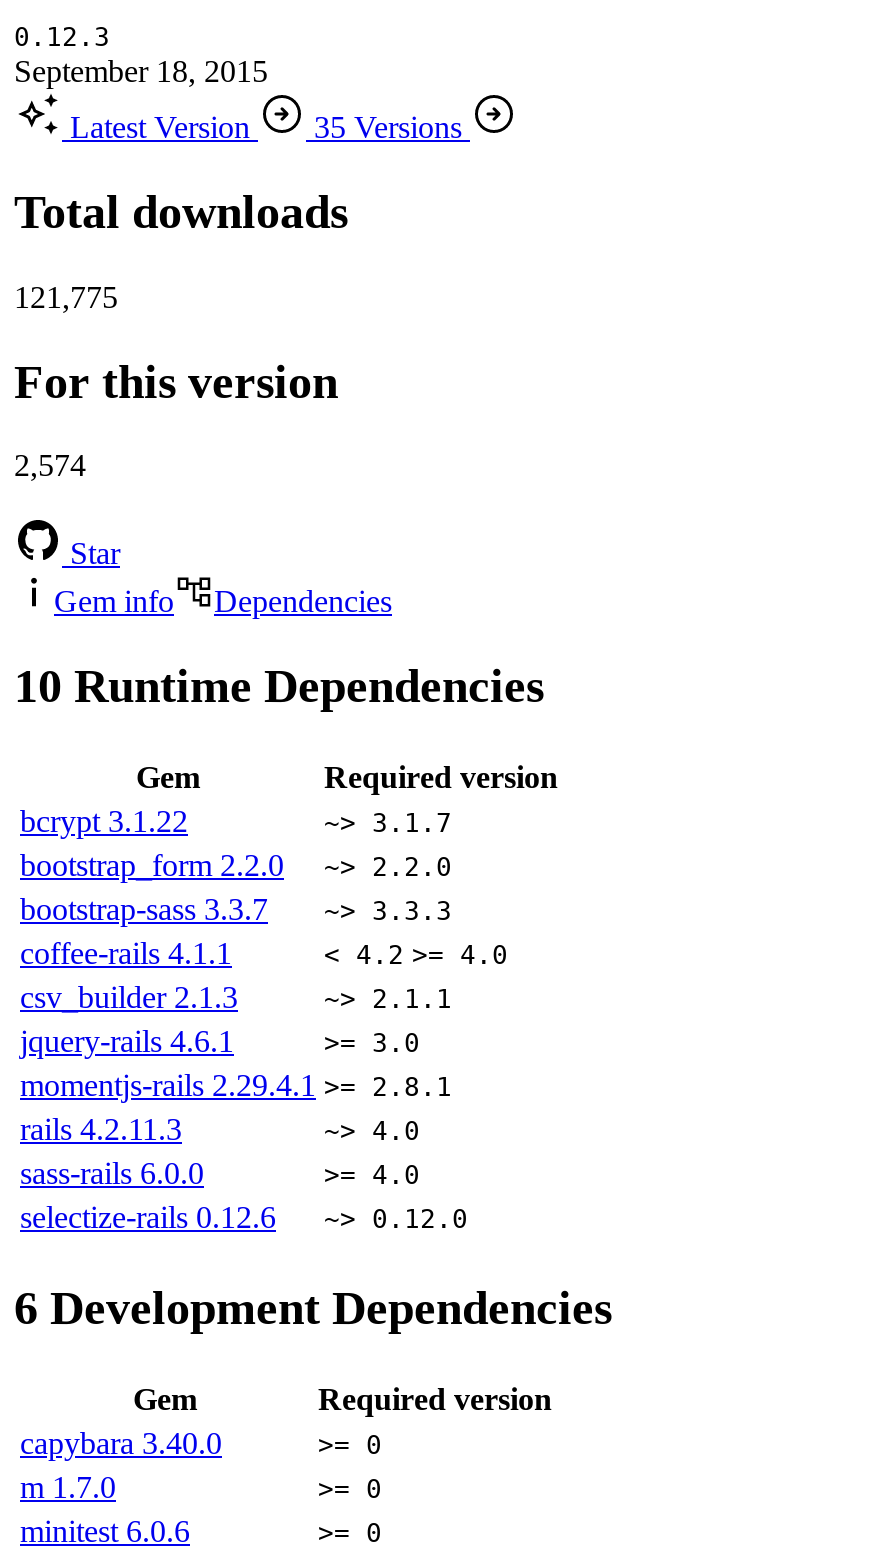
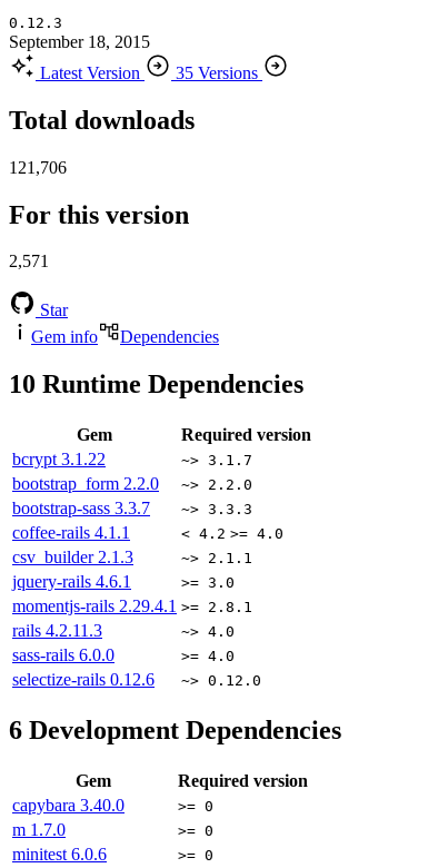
[14,279,118,313] 121,775 -> [9,158,67,176] 121,706
[14,449,86,483] 2,574 -> [9,252,49,271] 2,571

